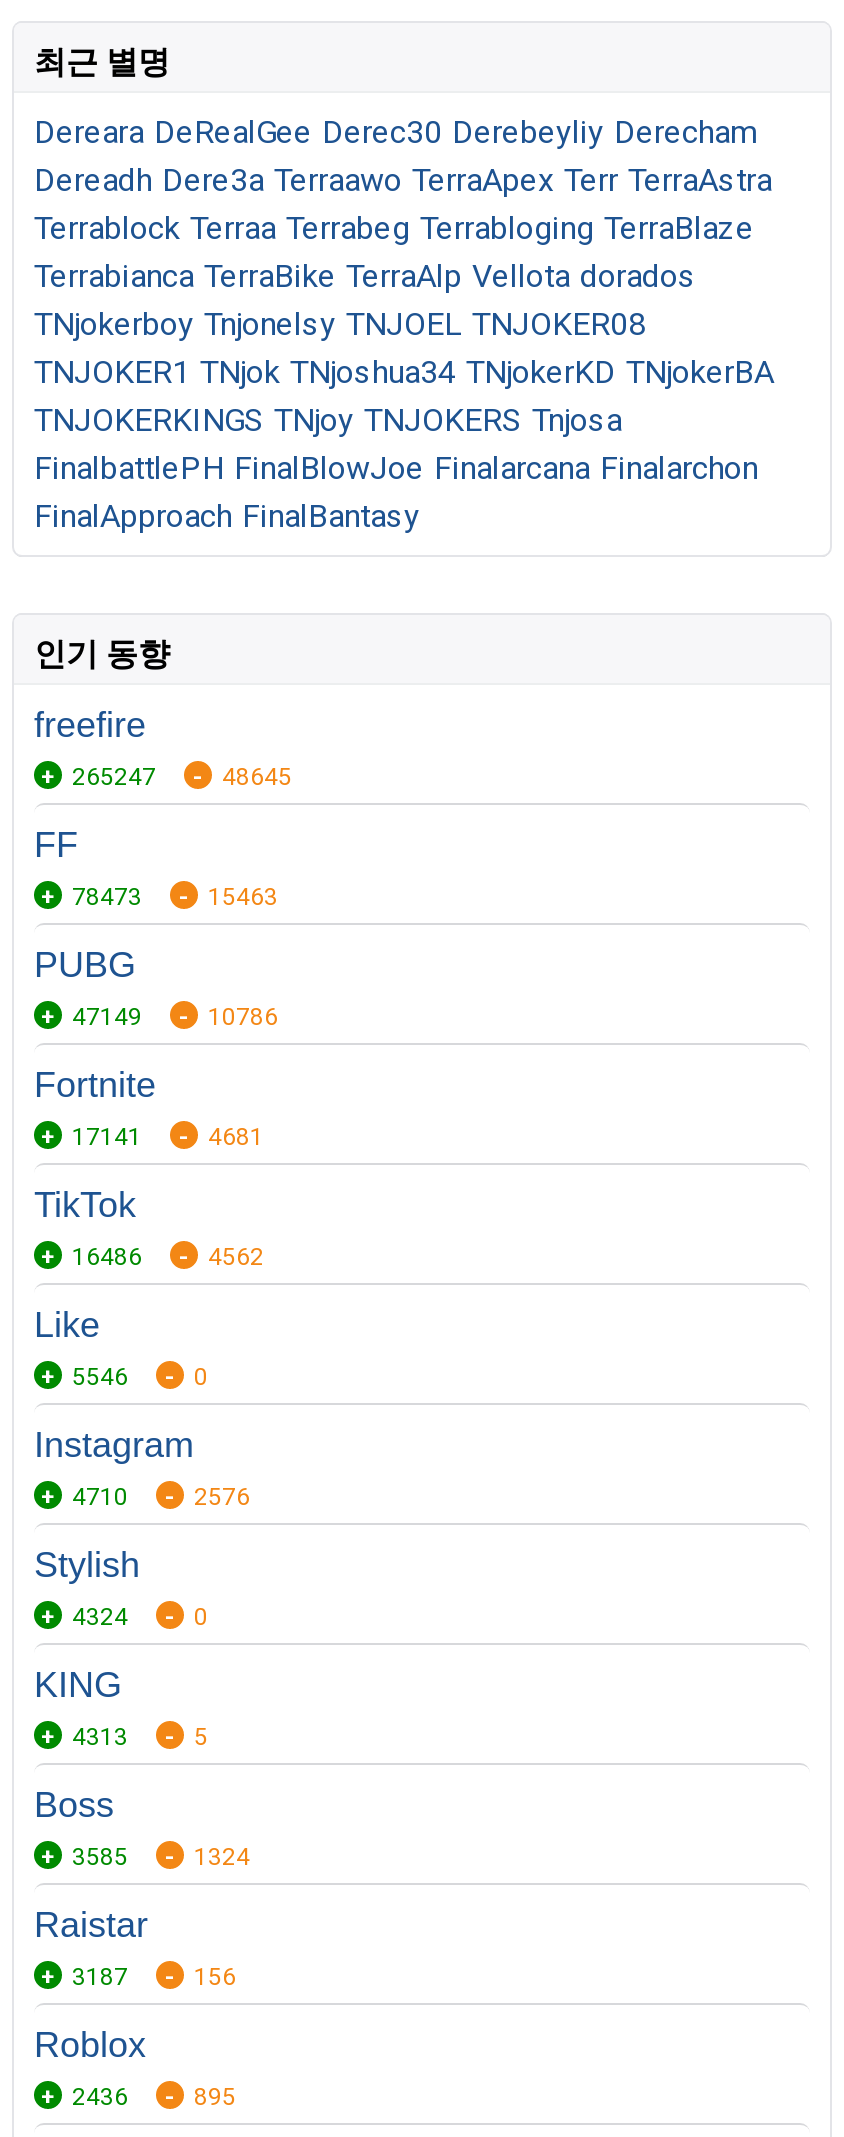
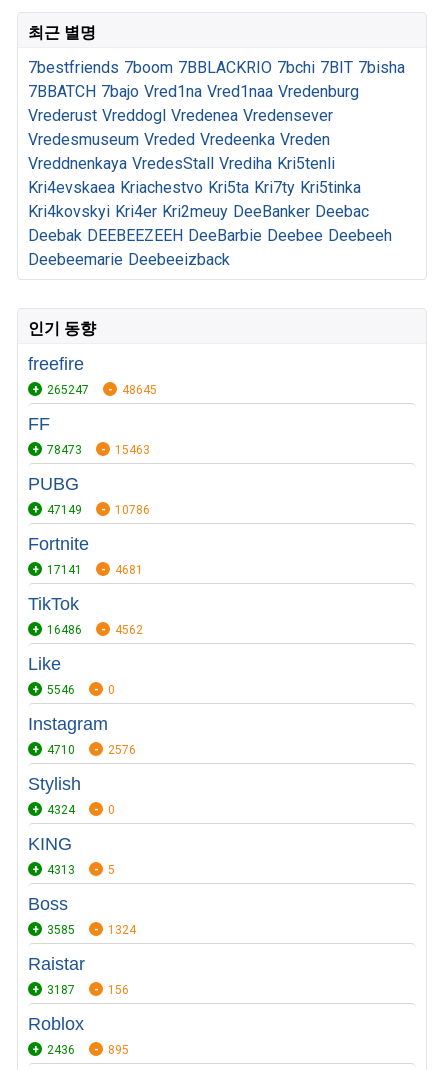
[34,113,774,535] Dereara DeRealGee Derec30 Derebeyliy Derecham | Dereadh Dere3a Terraawo TerraApex Terr TerraAstra | Terrablock Terraa Terrabeg Terrabloging TerraBlaze | Terrabianca TerraBike TerraAlp Vellota dorados | TNjokerboy Tnjonelsy TNJOEL TNJOKER08 | TNJOKER1 TNjok TNjoshua34 TNjokerKD TNjokerBA | TNJOKERKINGS TNjoy TNJOKERS Tnjosa | FinalbattlePH FinalBlowJoe Finalarcana Finalarchon | FinalApproach FinalBantasy -> [28,58,405,269] 7bestfriends 7boom 7BBLACKRIO 7bchi 7BIT 7bisha | 7BBATCH 7bajo Vred1na Vred1naa Vredenburg | Vrederust Vreddogl Vredenea Vredensever | Vredesmuseum Vreded Vredeenka Vreden | Vreddnenkaya VredesStall Vrediha Kri5tenli | Kri4evskaea Kriachestvo Kri5ta Kri7ty Kri5tinka | Kri4kovskyi Kri4er Kri2meuy DeeBanker Deebac | Deebak DEEBEEZEEH DeeBarbie Deebee Deebeeh | Deebeemarie Deebeeizback

